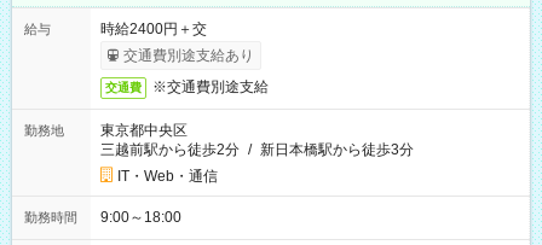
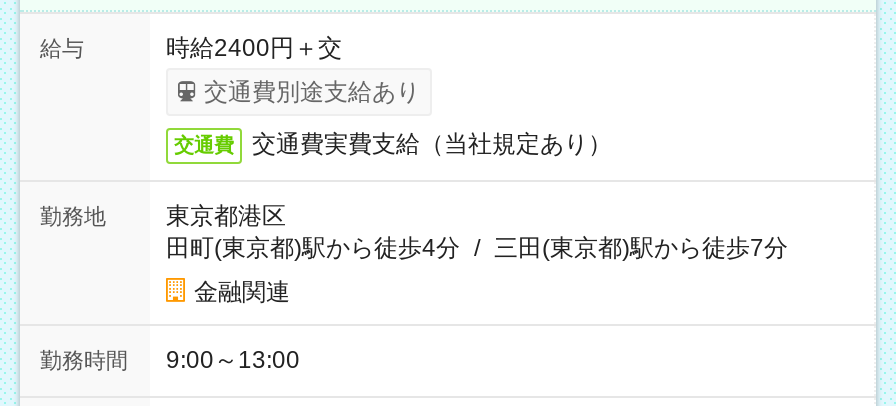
[152,79,269,96] ※交通費別途支給 -> [252,130,612,158] 交通費実費支給（当社規定あり）
[100,122,414,158] 東京都中央区 | 三越前駅から徒歩2分 / 新日本橋駅から徒歩3分 -> [166,202,788,262] 東京都港区 | 田町(東京都)駅から徒歩4分 / 三田(東京都)駅から徒歩7分
[117,168,218,185] IT・Web・通信 -> [194,278,290,306] 金融関連
[24,209,181,226] 勤務時間 9:00～18:00 -> [40,346,300,374] 勤務時間 9:00～13:00

